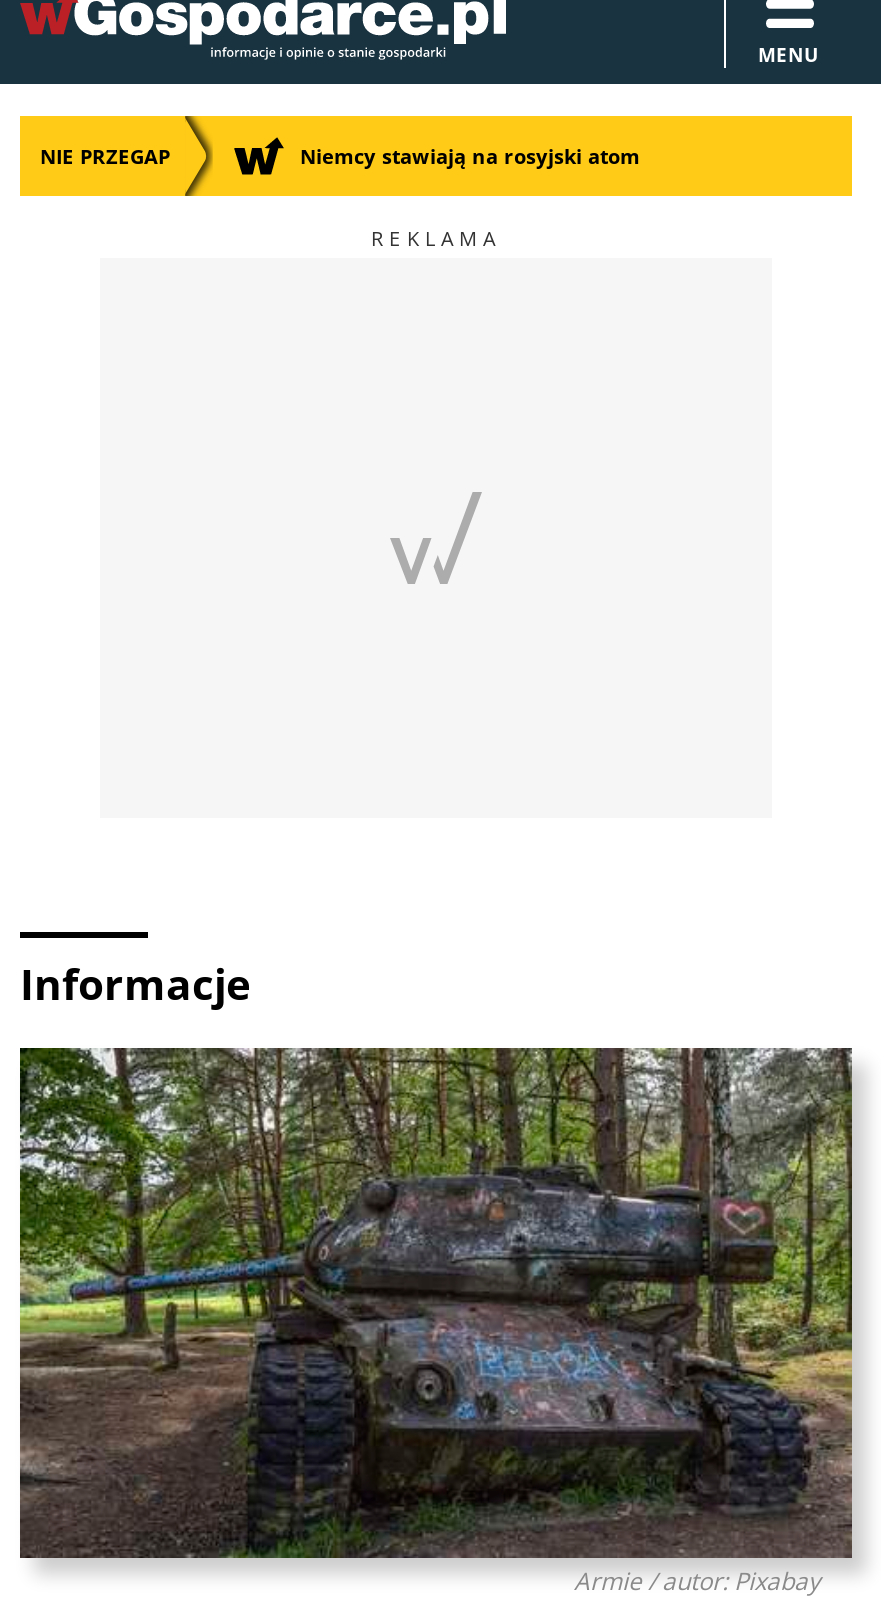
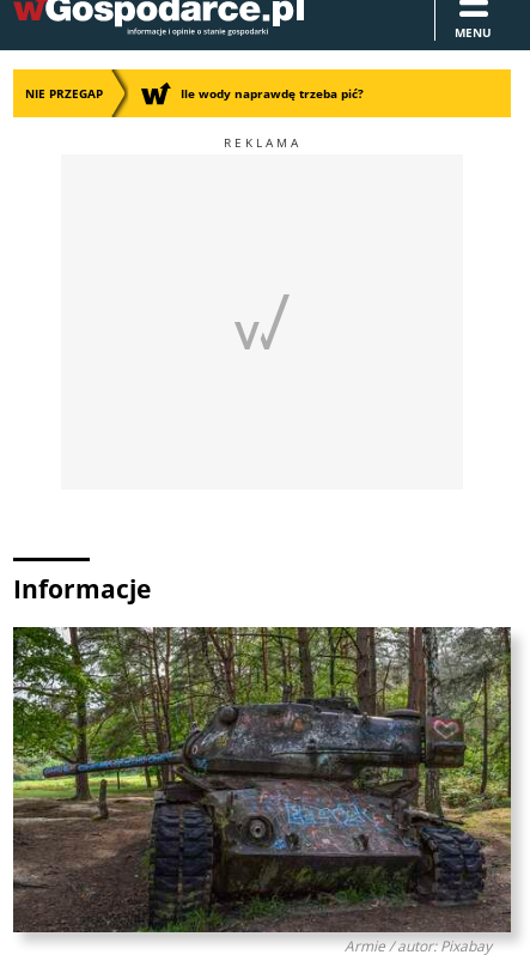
[300,142,640,170] Niemcy stawiają na rosyjski atom -> [181,85,364,102] Ile wody naprawdę trzeba pić?

